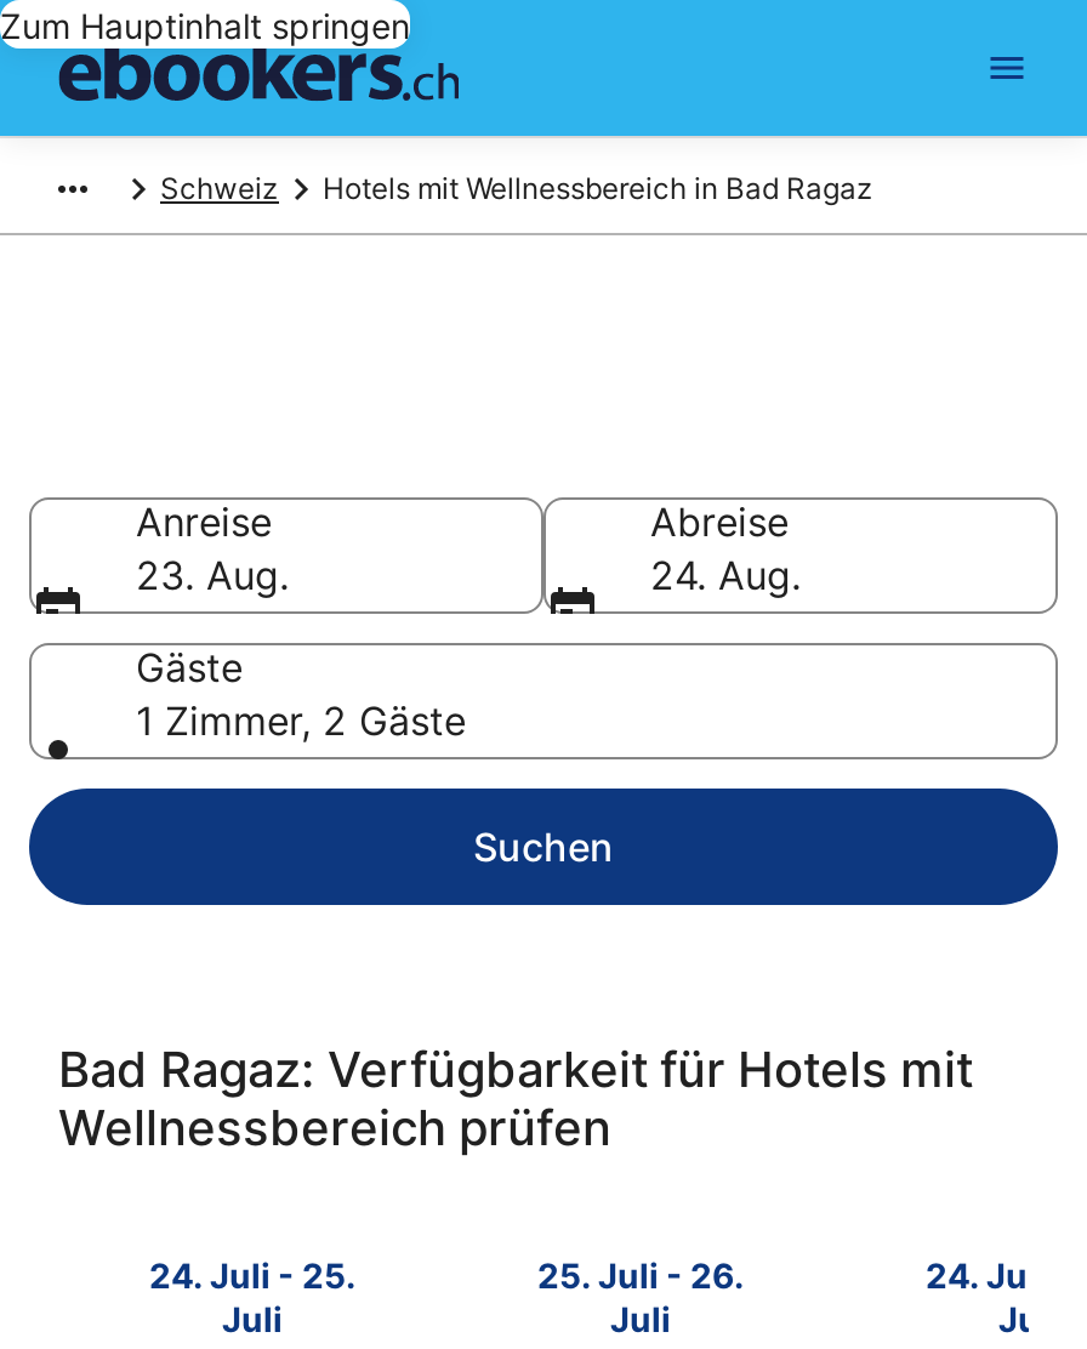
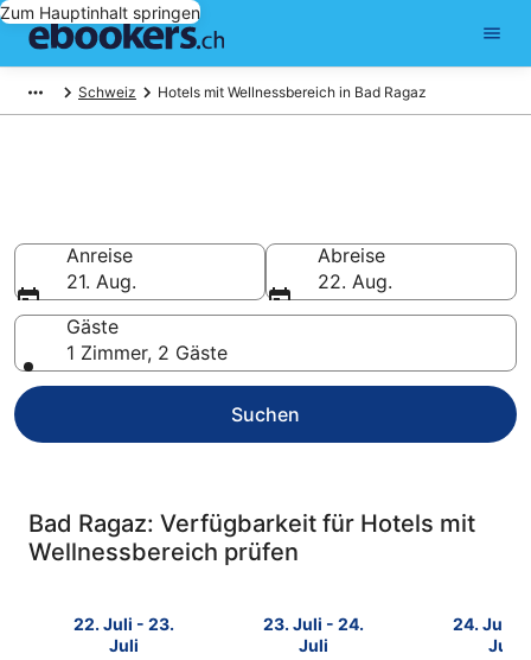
[136,551,289,599] 23. Aug. -> [66,269,136,293] 21. Aug.
[650,551,801,599] 24. Aug. -> [318,269,392,293] 22. Aug.
[149,1254,355,1296] 24. Juli - 25. -> [73,614,174,634] 22. Juli - 23.
[537,1254,744,1296] 25. Juli - 26. -> [263,614,363,634] 23. Juli - 24.

